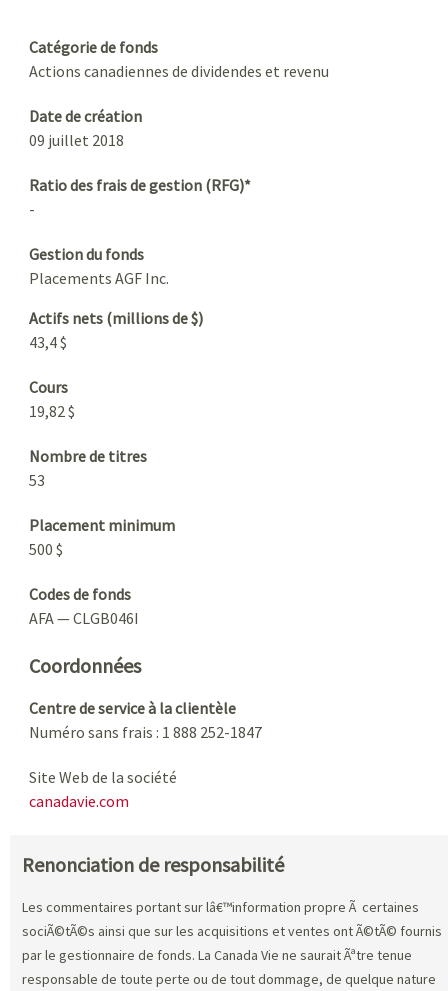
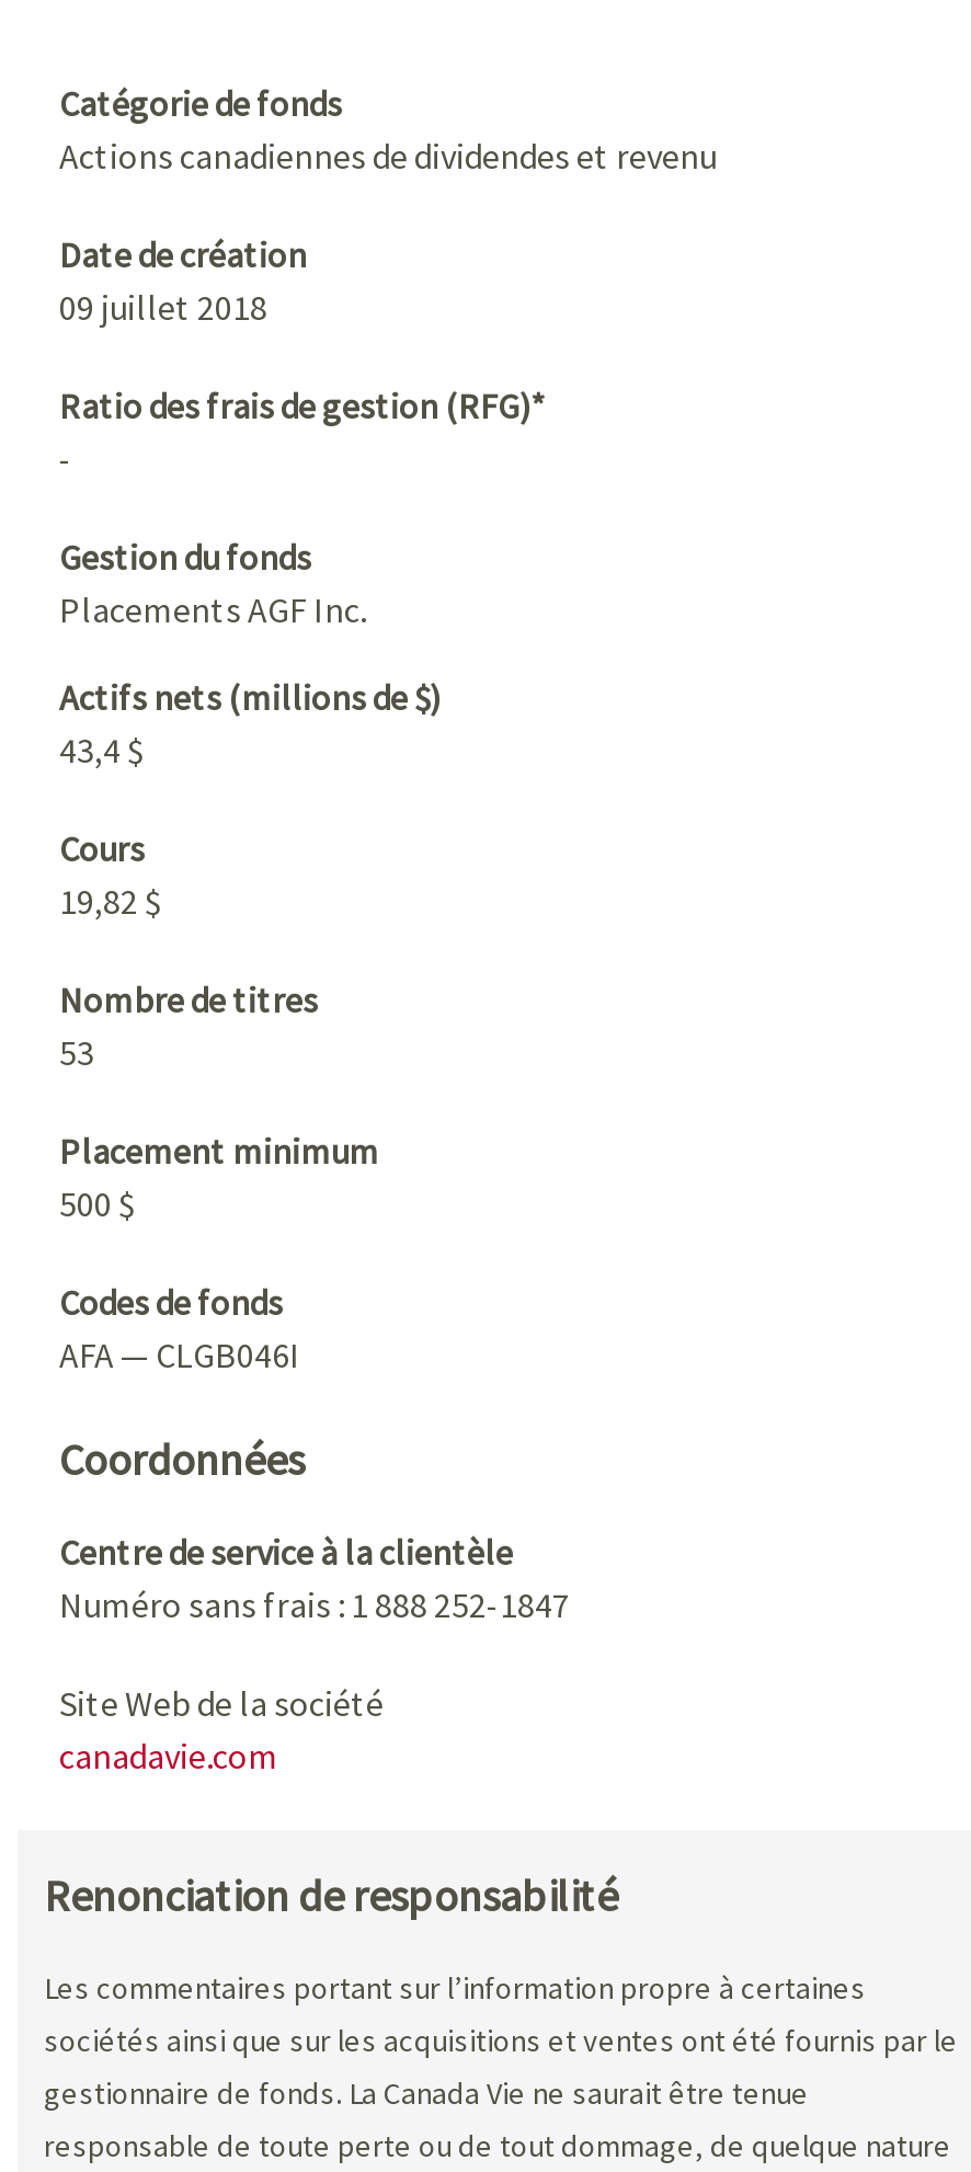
[22,898,442,964] Les commentaires portant sur lâ€™information propre Ã certaines | sociÃ©tÃ©s ainsi que sur les acquisitions et ventes ont Ã©tÃ© fournis | par le gestionnaire de fonds. La Canada Vie ne saurait Ãªtre tenue -> [44,1968,958,2113] Les commentaires portant sur l’information propre à certaines | sociétés ainsi que sur les acquisitions et ventes ont été fournis par le | gestionnaire de fonds. La Canada Vie ne saurait être tenue

